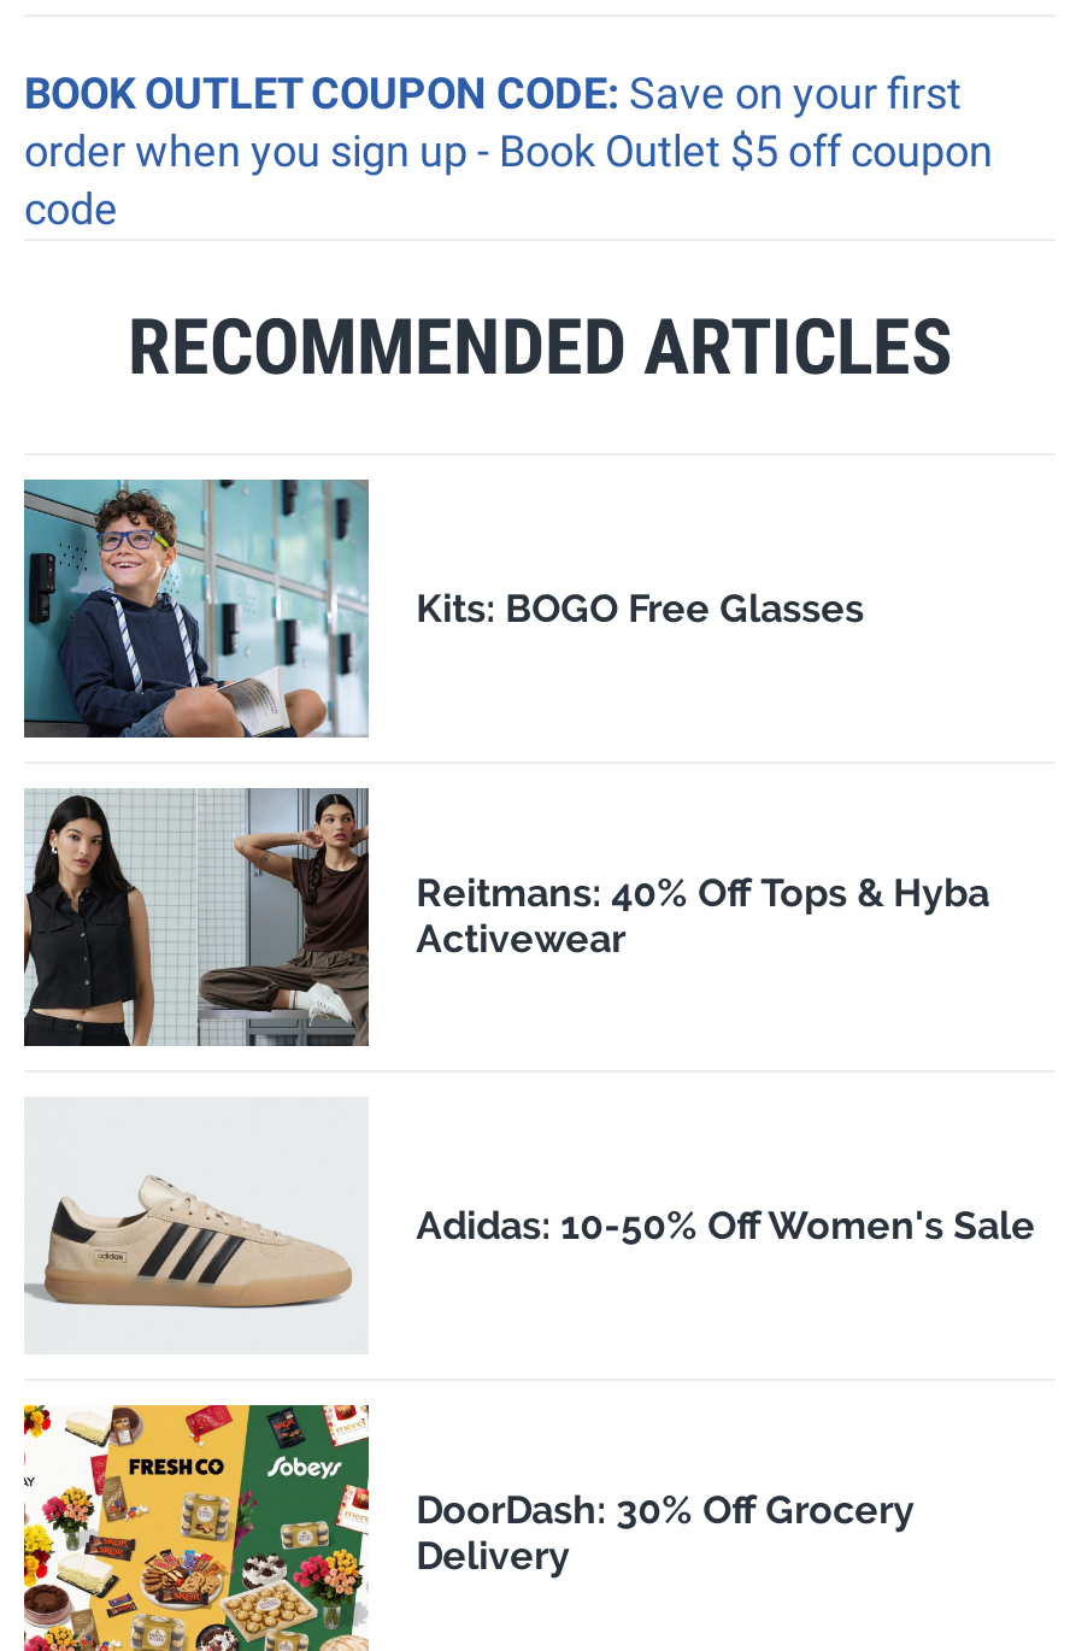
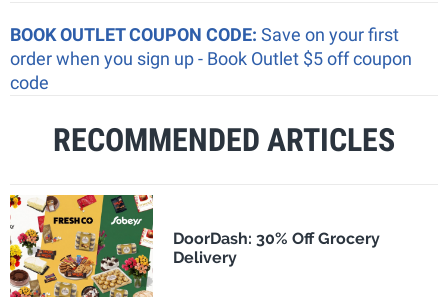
[22,477,864,740] [image] | Kits: BOGO Free Glasses -> none
[22,786,990,1048] [image] | Reitmans: 40% Off Tops & Hyba | Activewear -> none
[24,1174,1036,1311] [image] | Adidas: 10-50% Off Women's Sale -> none

